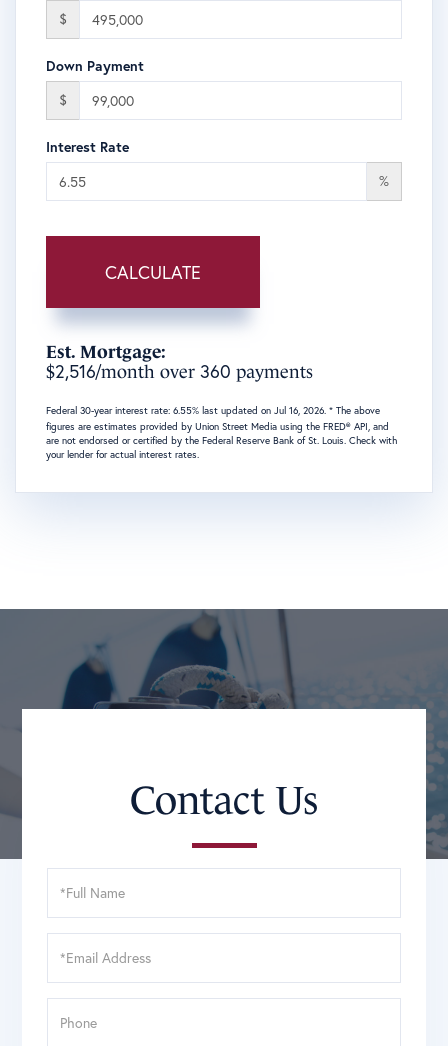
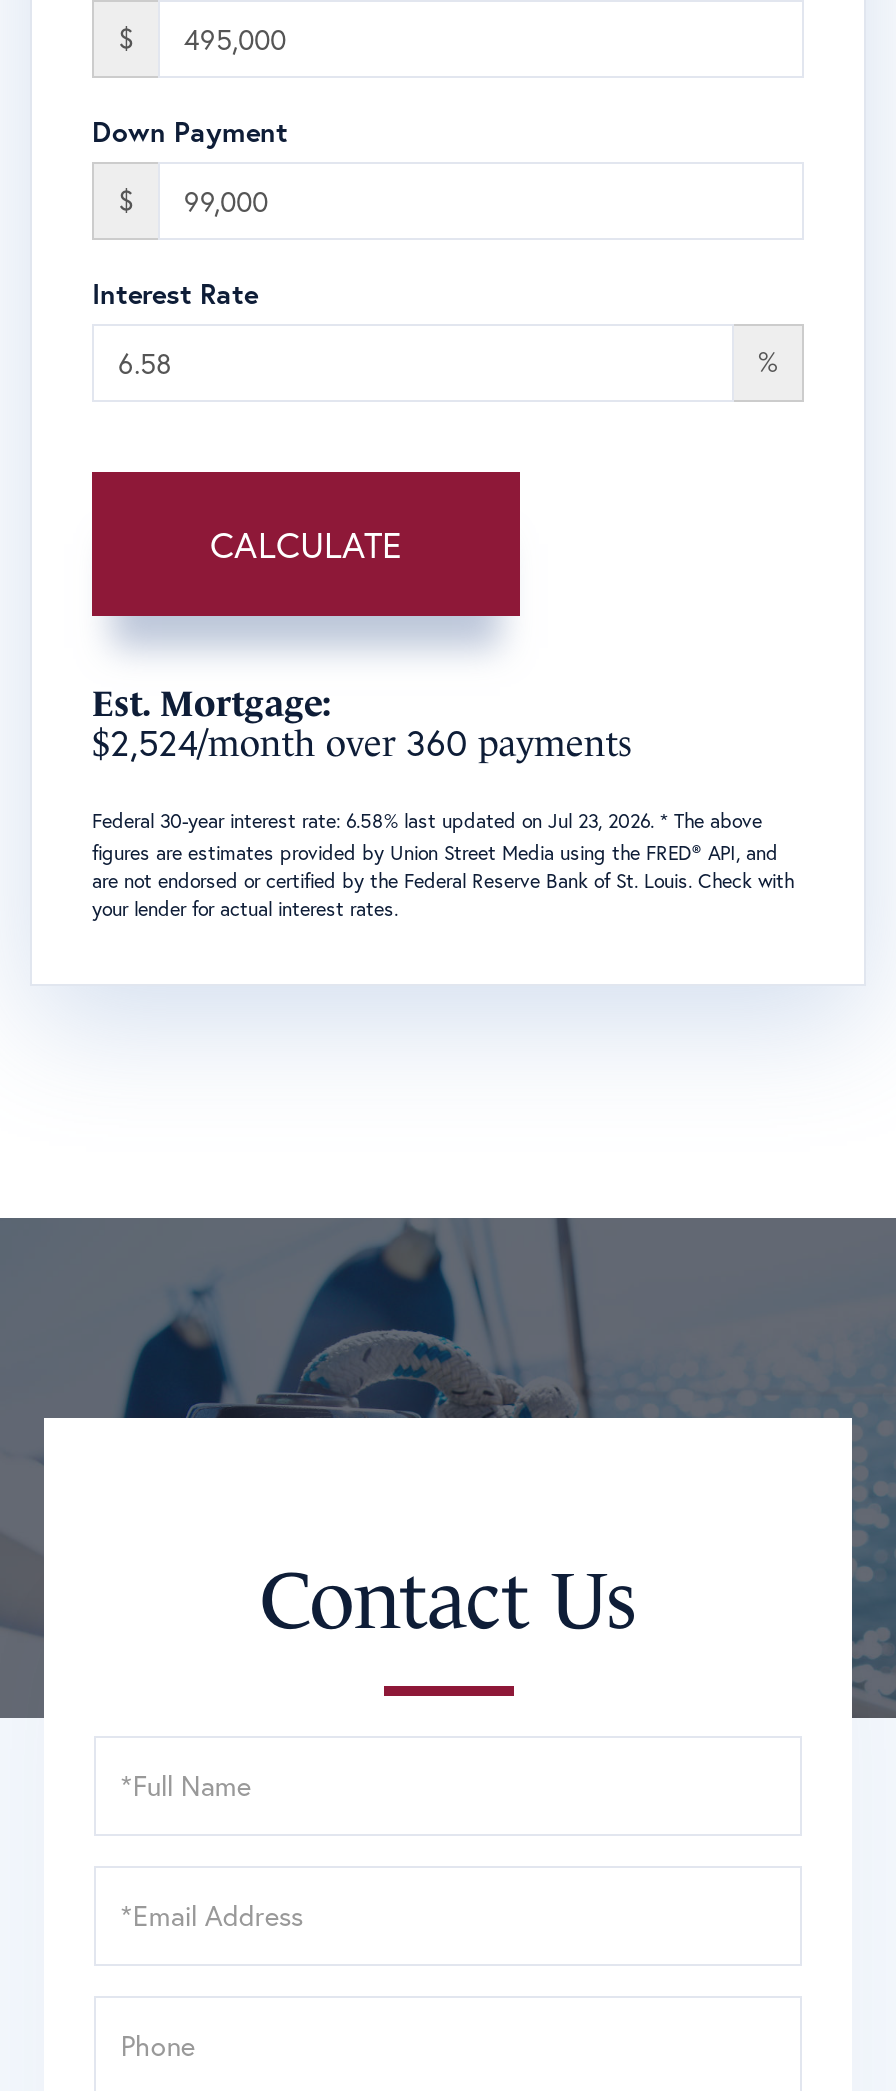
[46,358,313,382] $2,516/month over 360 payments -> [92,717,632,765] $2,524/month over 360 payments
[46,403,380,416] Federal 30-year interest rate: 6.55% last updated on Jul 16, 2026. * The above -> [92,807,762,833] Federal 30-year interest rate: 6.58% last updated on Jul 23, 2026. * The above

